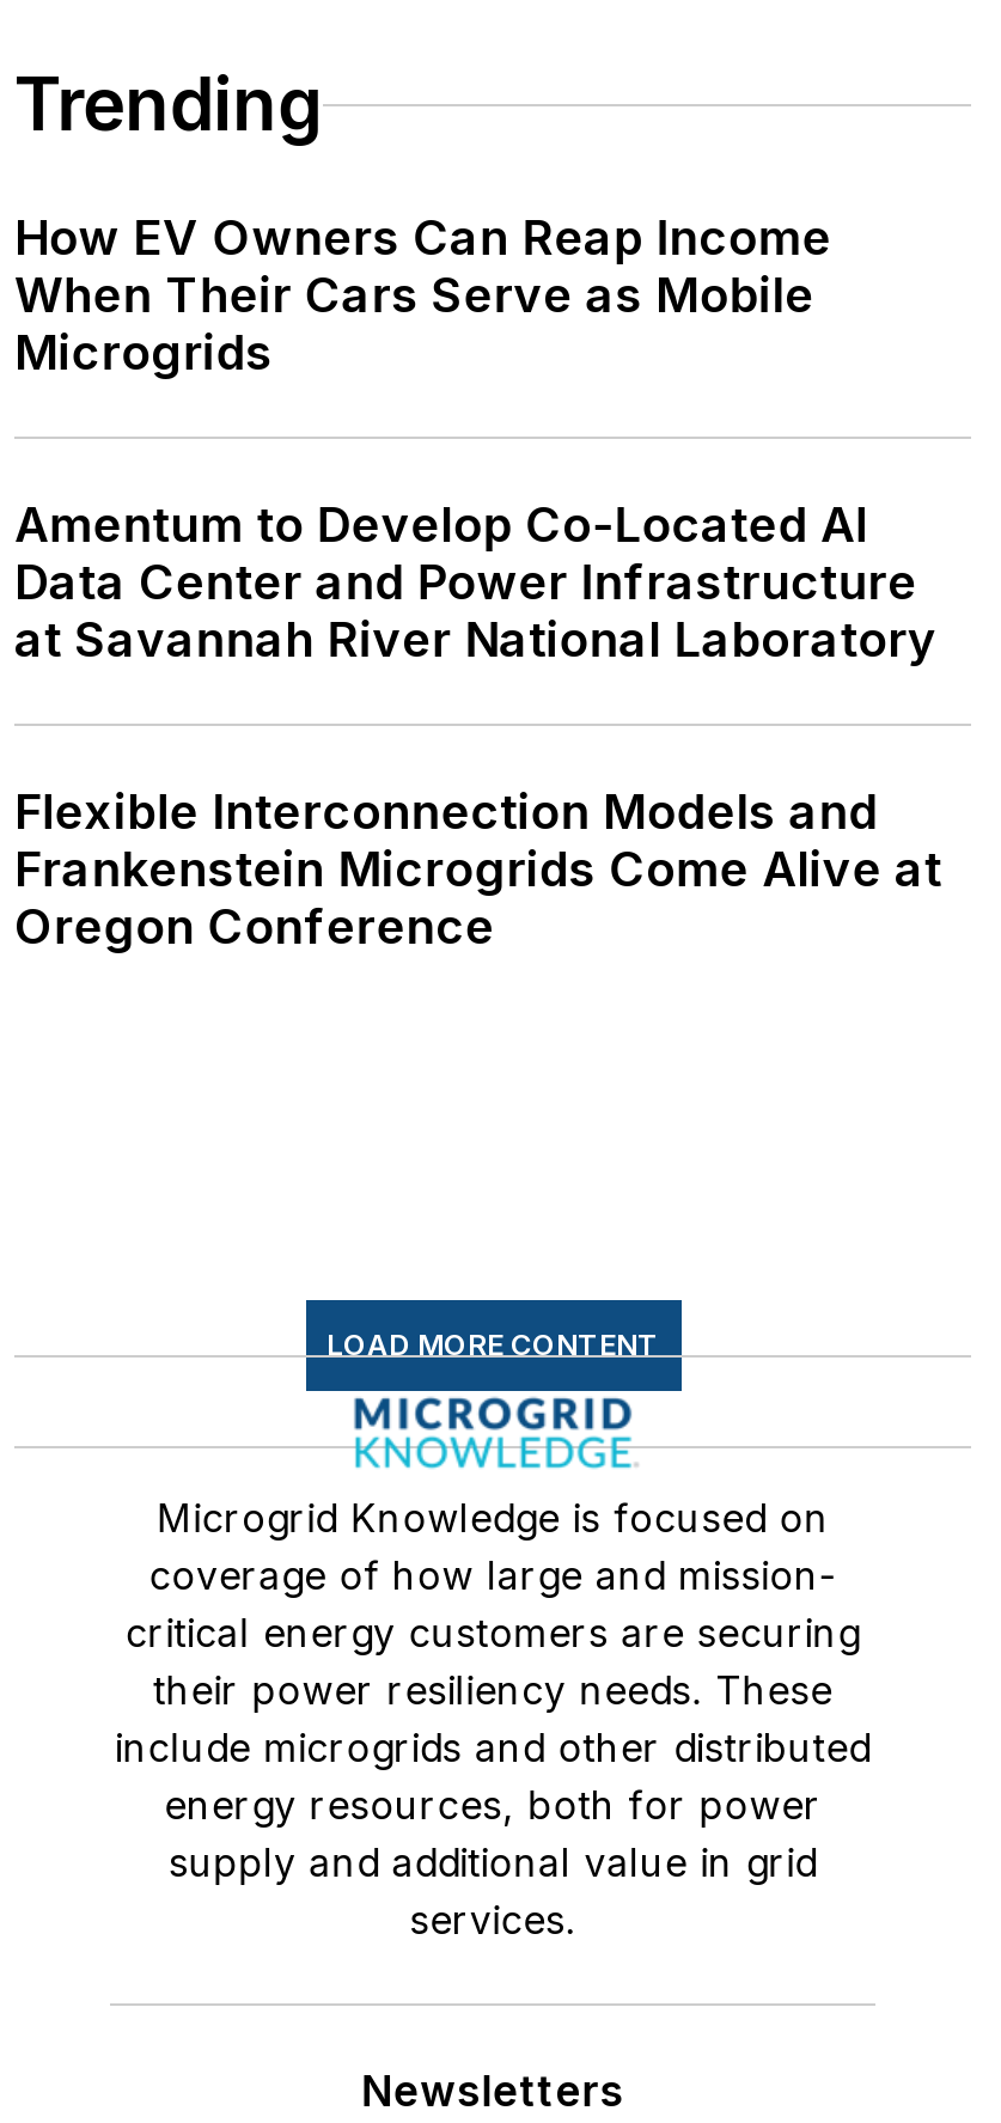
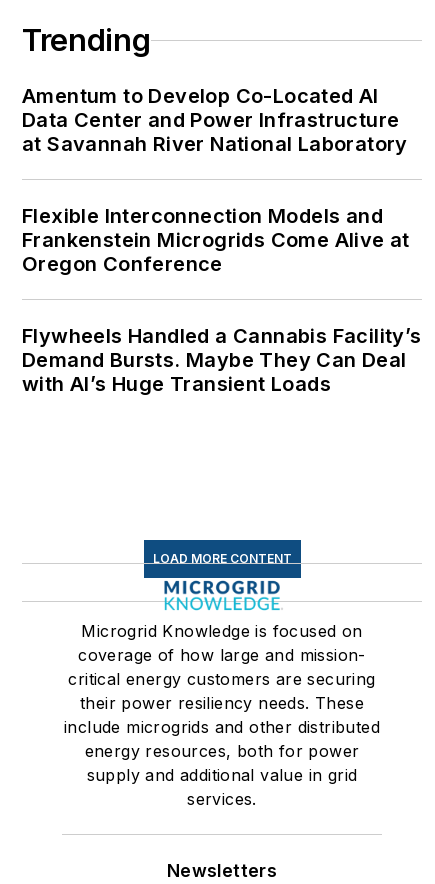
[14,210,831,382] How EV Owners Can Reap Income | When Their Cars Serve as Mobile | Microgrids -> none
moved [14,497,942,956] -> [22,84,410,276]: Amentum to Develop Co-Located AI | Data Center and Power Infrastructure | at Savannah River National Laboratory | Flexible Interconnection Models and | Frankenstein Microgrids Come Alive at | Oregon Conference
none -> [22,324,422,396] Flywheels Handled a Cannabis Facility’s | Demand Bursts. Maybe They Can Deal | with AI’s Huge Transient Loads

